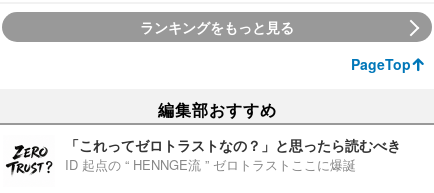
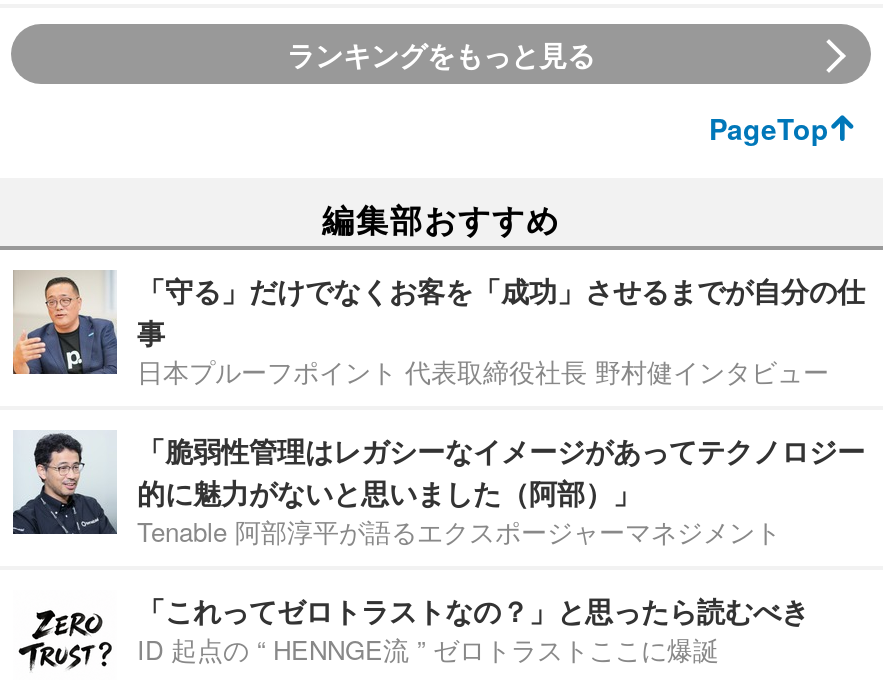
none -> [11,270,865,551] [image] | 「守る」だけでなくお客を「成功」させるまでが自分の仕 | 事 | 日本プルーフポイント 代表取締役社長 野村健インタビュー | 「脆弱性管理はレガシーなイメージがあってテクノロジー | 的に魅力がないと思いました（阿部）」 | Tenable 阿部淳平が語るエクスポージャーマネジメント
none -> [11,430,109,536] [image]

